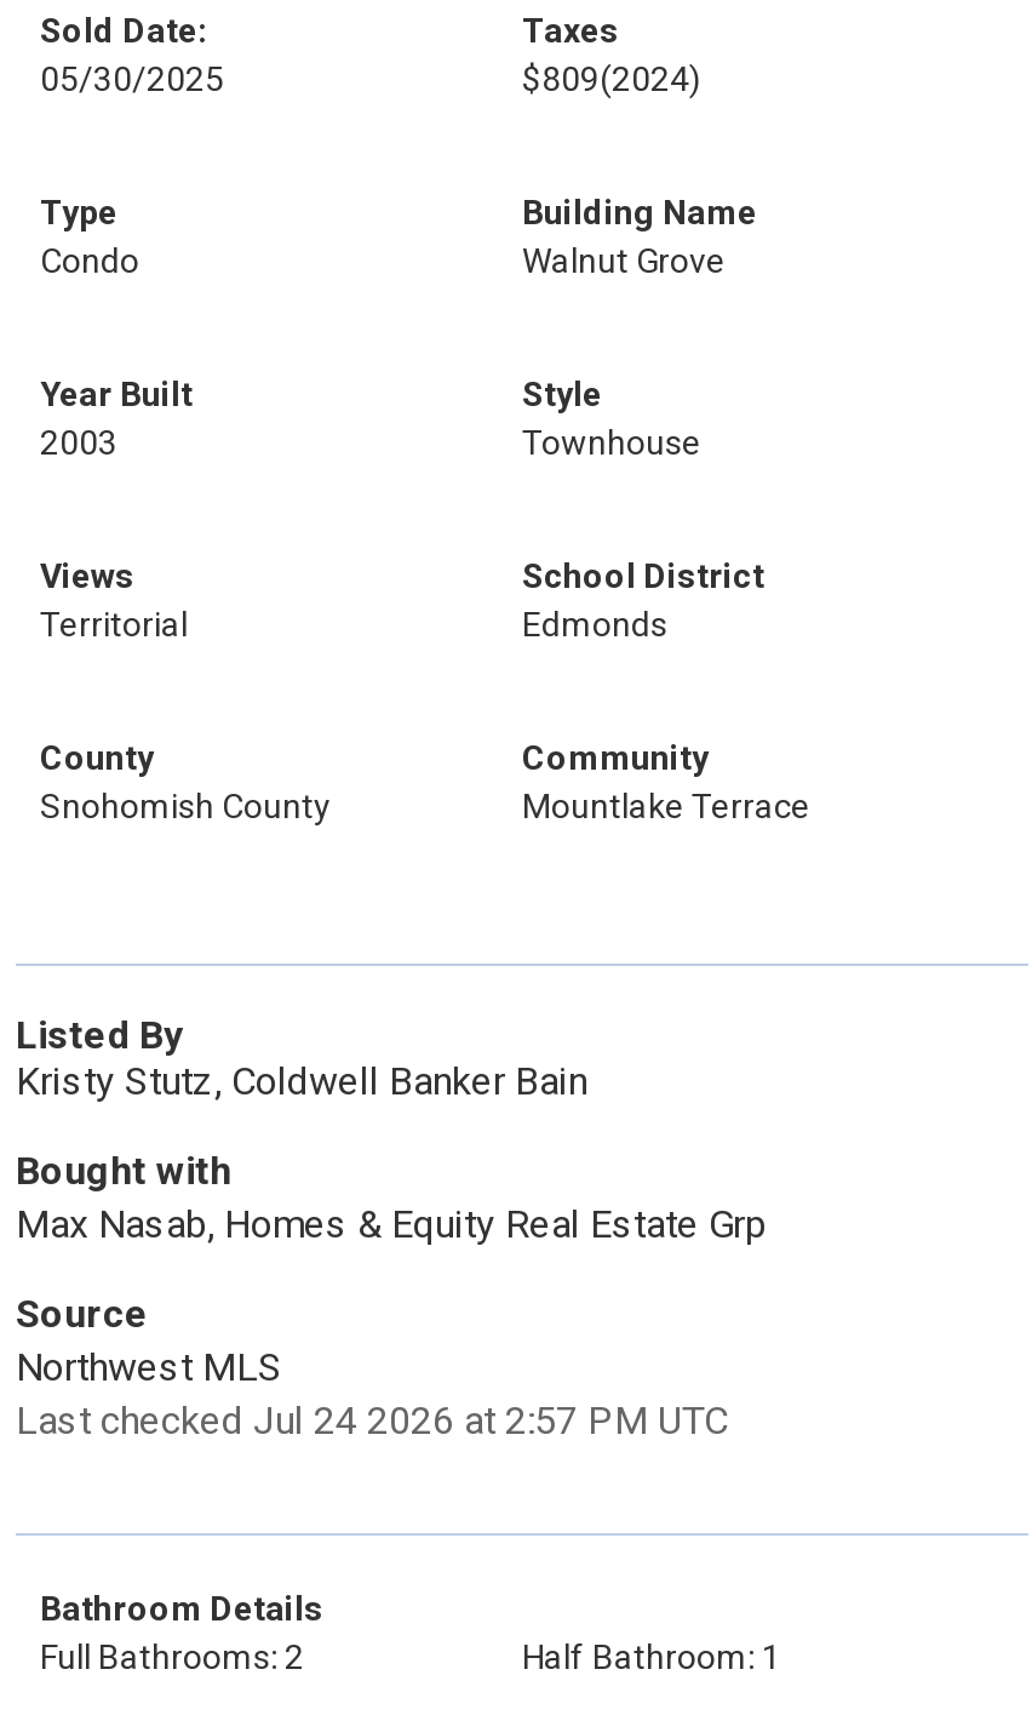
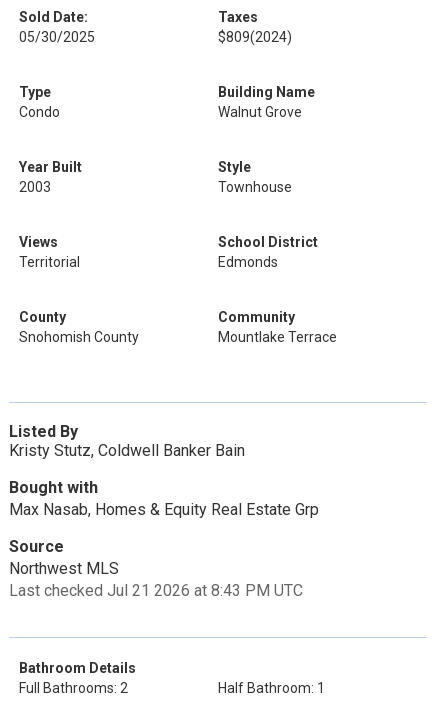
[16,1397,728,1444] Last checked Jul 24 2026 at 2:57 PM UTC -> [9,581,303,600] Last checked Jul 21 2026 at 8:43 PM UTC

